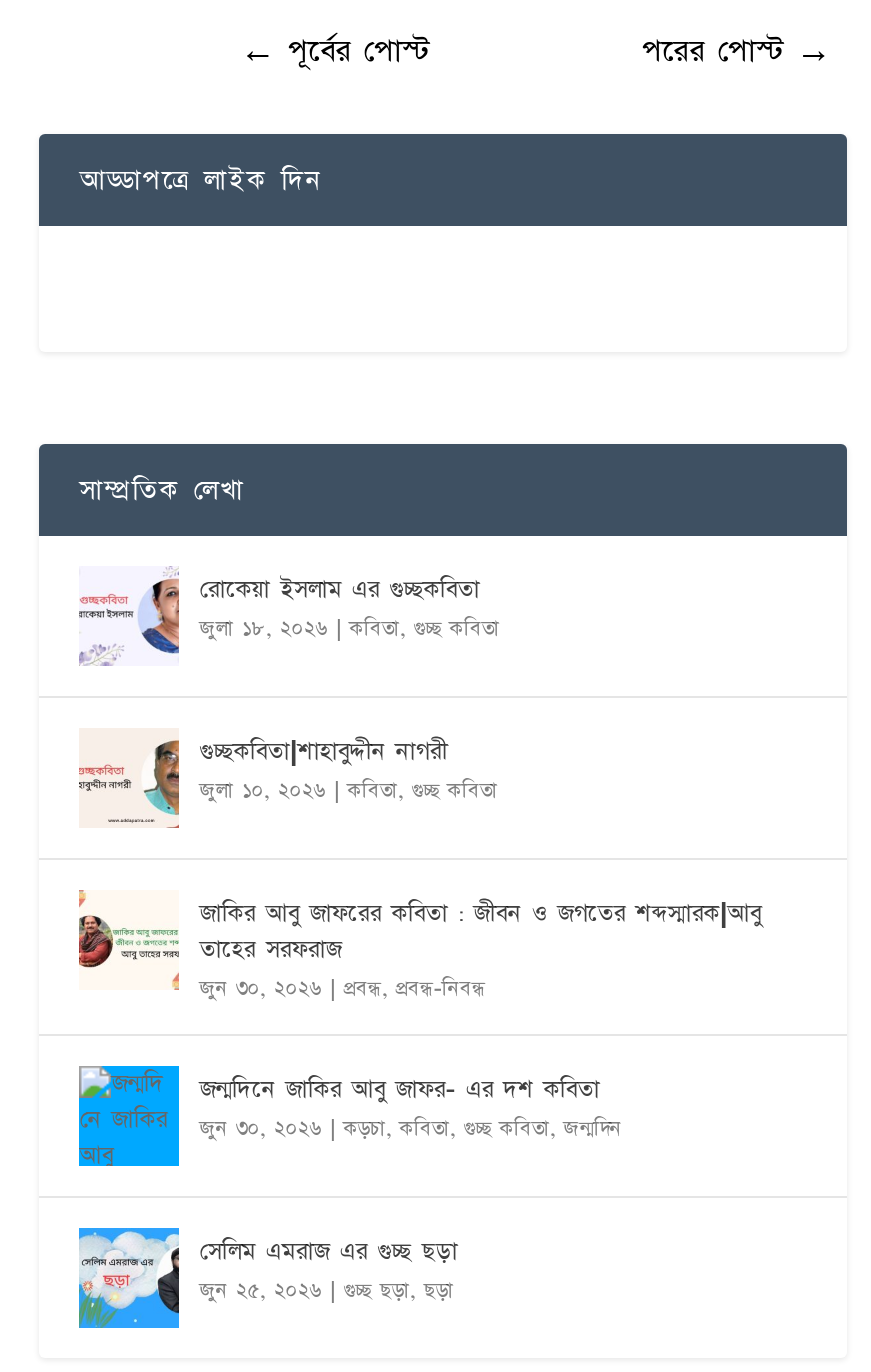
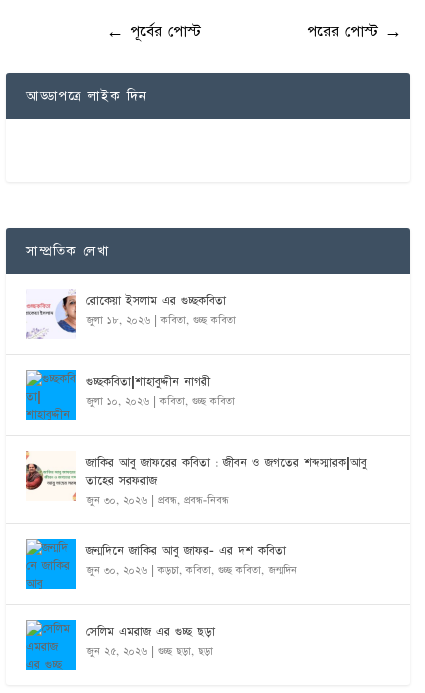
[77,728,181,830] [image] -> [25,369,77,421] [image]
[77,1226,181,1328] [image] -> [25,620,77,670] [image]

